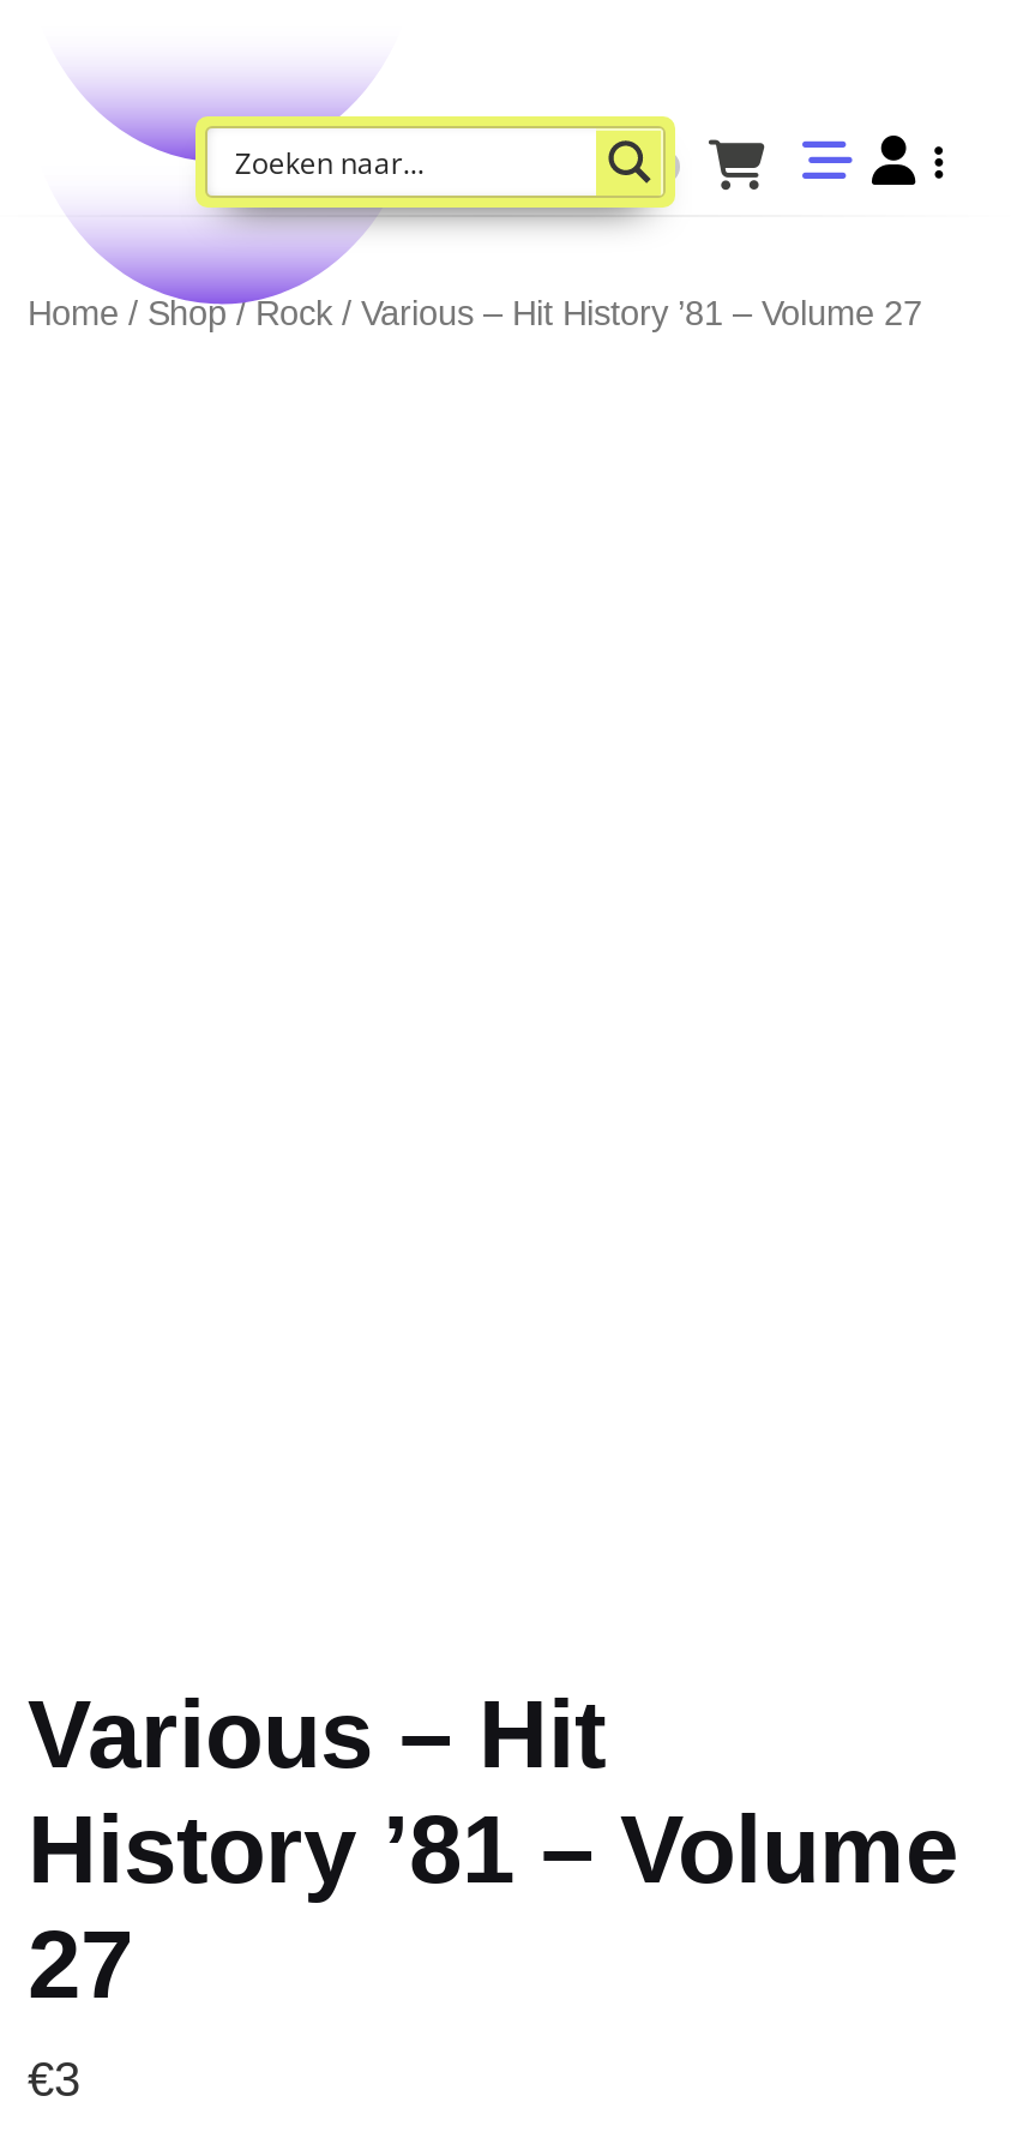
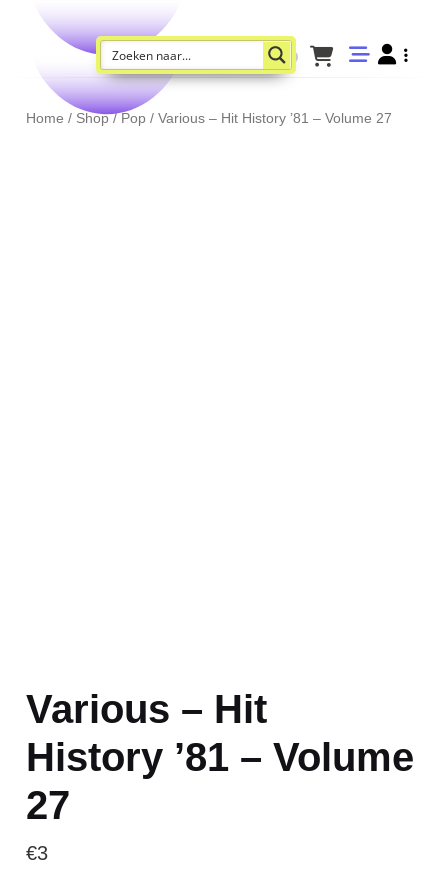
[28,294,922,333] Home / Shop/Rock / Various – Hit History ’81 – Volume 27 -> [26,110,392,126] Home / Shop/Pop / Various – Hit History ’81 – Volume 27

